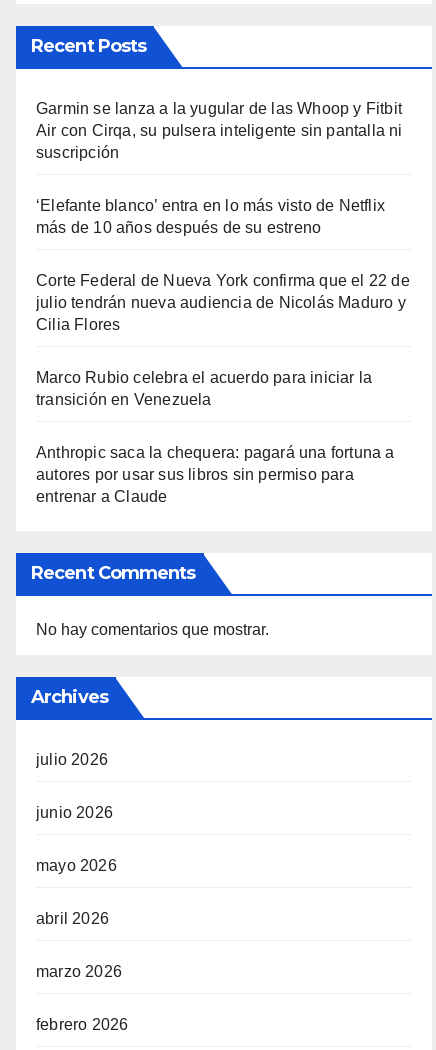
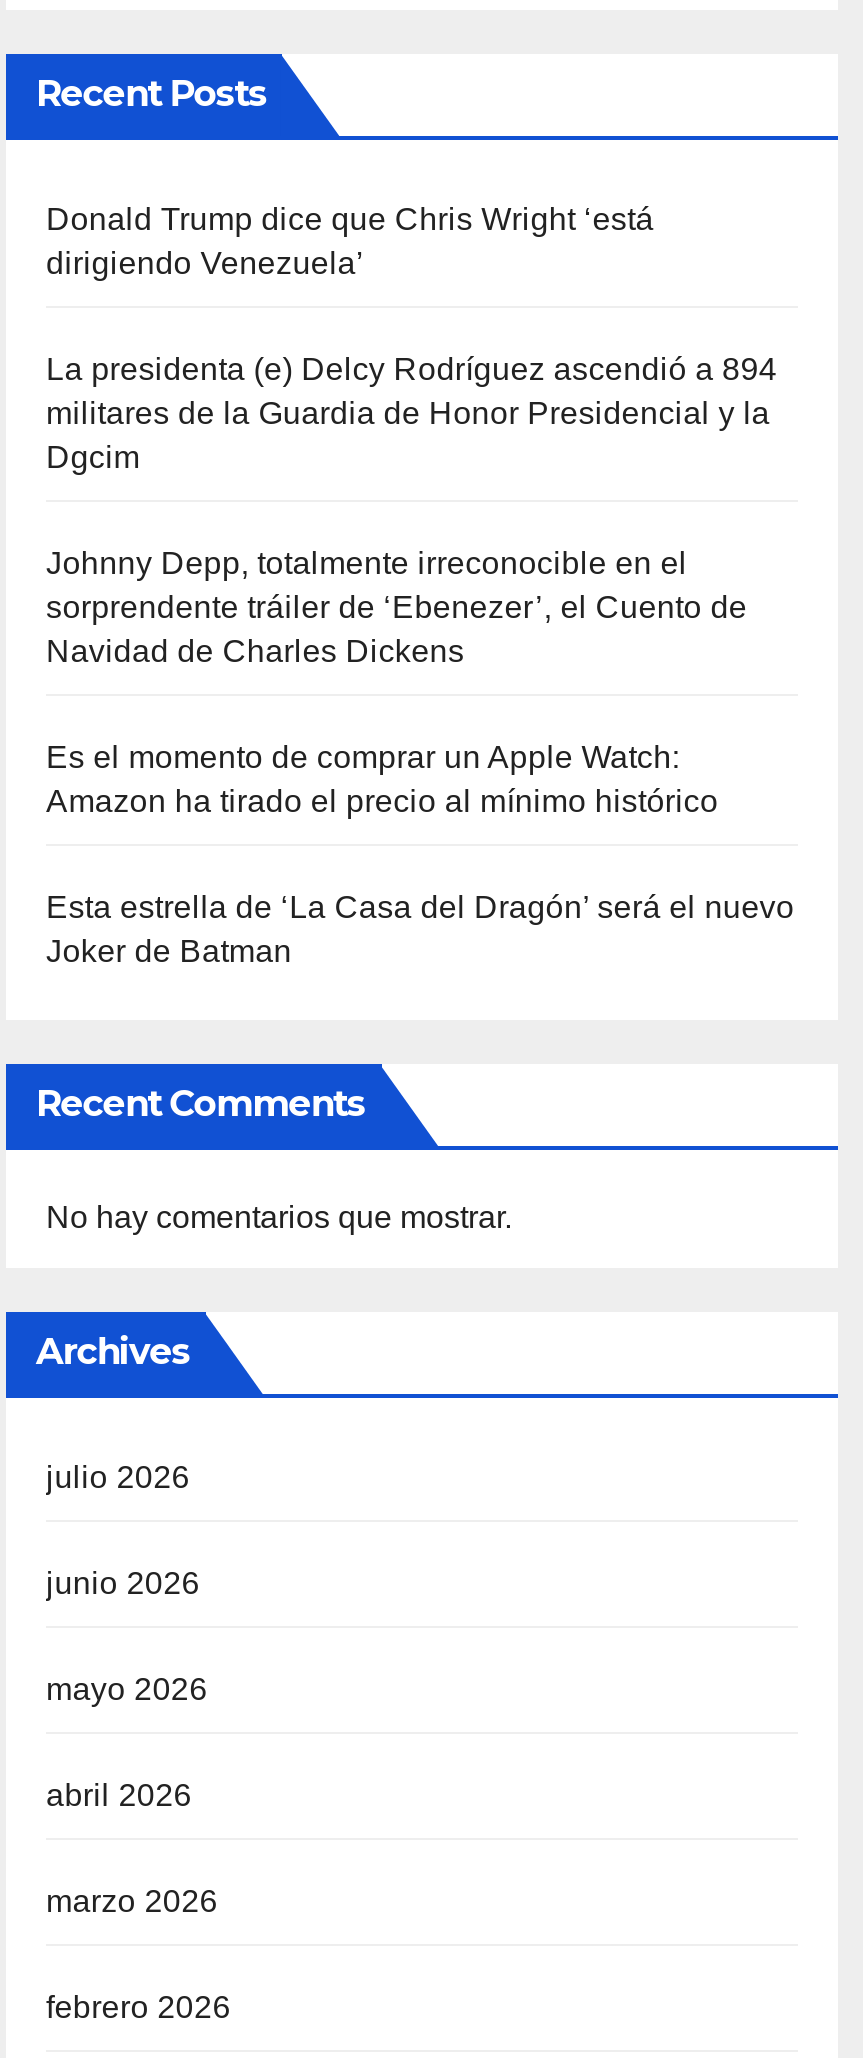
[36,100,403,161] Garmin se lanza a la yugular de las Whoop y Fitbit | Air con Cirqa, su pulsera inteligente sin pantalla ni | suscripción -> [46,201,654,279] Donald Trump dice que Chris Wright ‘está | dirigiendo Venezuela’
[36,197,385,236] ‘Elefante blanco’ entra en lo más visto de Netflix | más de 10 años después de su estreno -> [46,351,777,473] La presidenta (e) Delcy Rodríguez ascendió a 894 | militares de la Guardia de Honor Presidencial y la | Dgcim
[36,272,410,333] Corte Federal de Nueva York confirma que el 22 de | julio tendrán nueva audiencia de Nicolás Maduro y | Cilia Flores -> [46,545,747,667] Johnny Depp, totalmente irreconocible en el | sorprendente tráiler de ‘Ebenezer’, el Cuento de | Navidad de Charles Dickens
[36,369,372,408] Marco Rubio celebra el acuerdo para iniciar la | transición en Venezuela -> [46,739,718,817] Es el momento de comprar un Apple Watch: | Amazon ha tirado el precio al mínimo histórico
[36,444,395,505] Anthropic saca la chequera: pagará una fortuna a | autores por usar sus libros sin permiso para | entrenar a Claude -> [46,889,794,967] Esta estrella de ‘La Casa del Dragón’ será el nuevo | Joker de Batman

